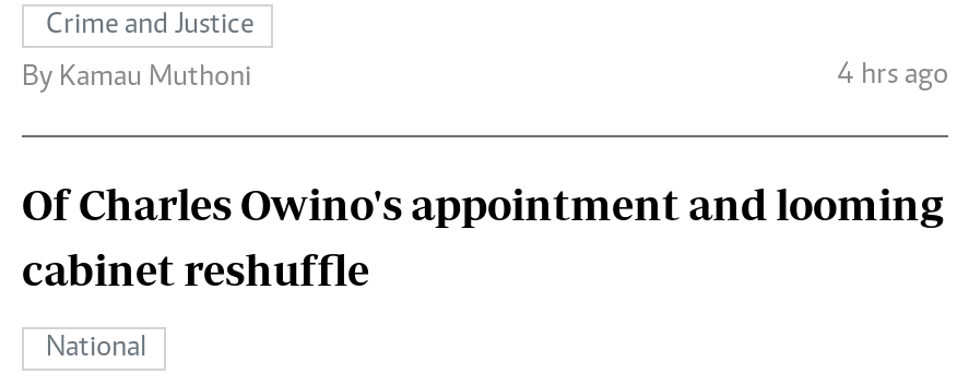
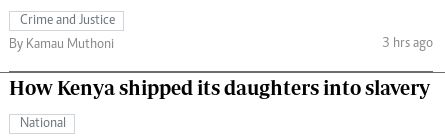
[837,60,948,91] 4 hrs ago -> [382,36,433,50] 3 hrs ago
[22,179,944,294] Of Charles Owino's appointment and looming | cabinet reshuffle -> [9,76,430,99] How Kenya shipped its daughters into slavery

